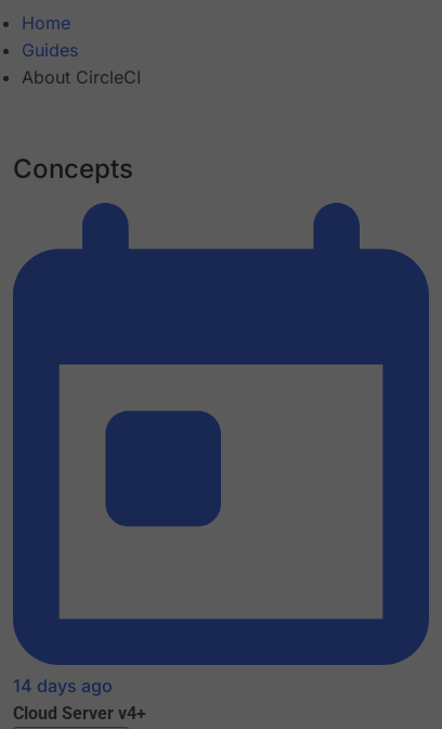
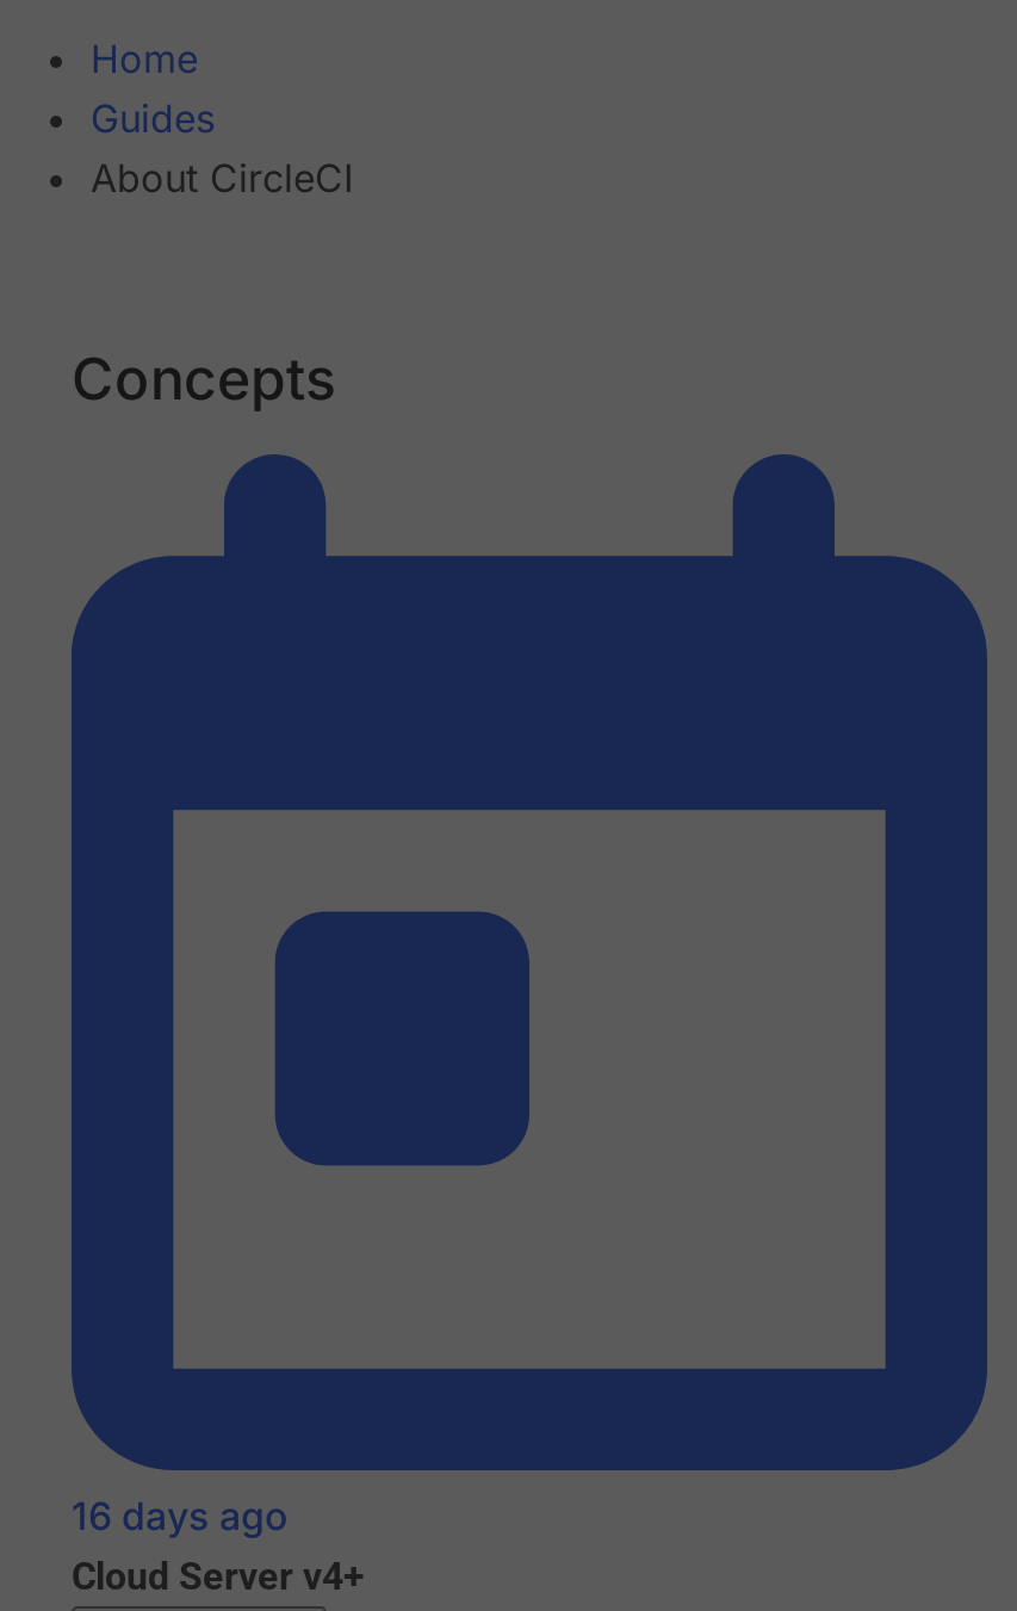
[13,675,113,697] 14 days ago -> [72,1493,289,1541] 16 days ago

